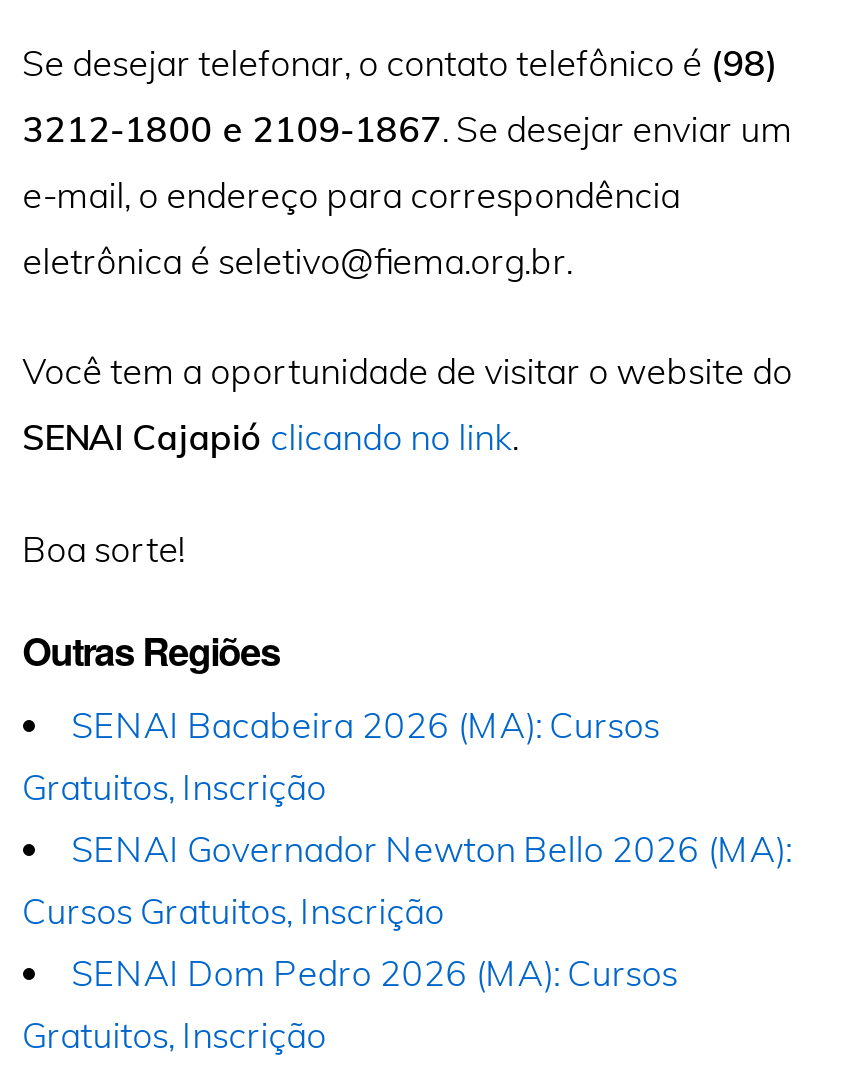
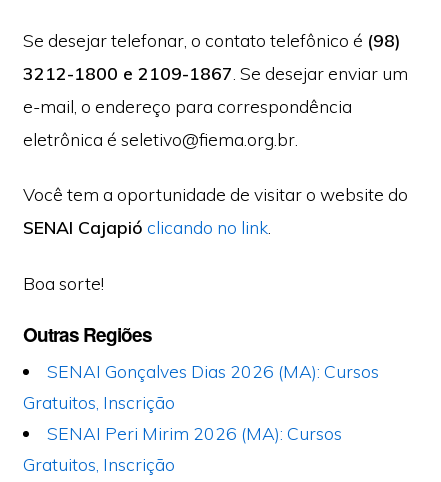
[72,702,660,746] SENAI Bacabeira 2026 (MA): Cursos -> [47,360,379,382] SENAI Gonçalves Dias 2026 (MA): Cursos
[22,826,792,994] SENAI Governador Newton Bello 2026 (MA): | Cursos Gratuitos, Inscrição | SENAI Dom Pedro 2026 (MA): Cursos -> [47,422,342,444] SENAI Peri Mirim 2026 (MA): Cursos

